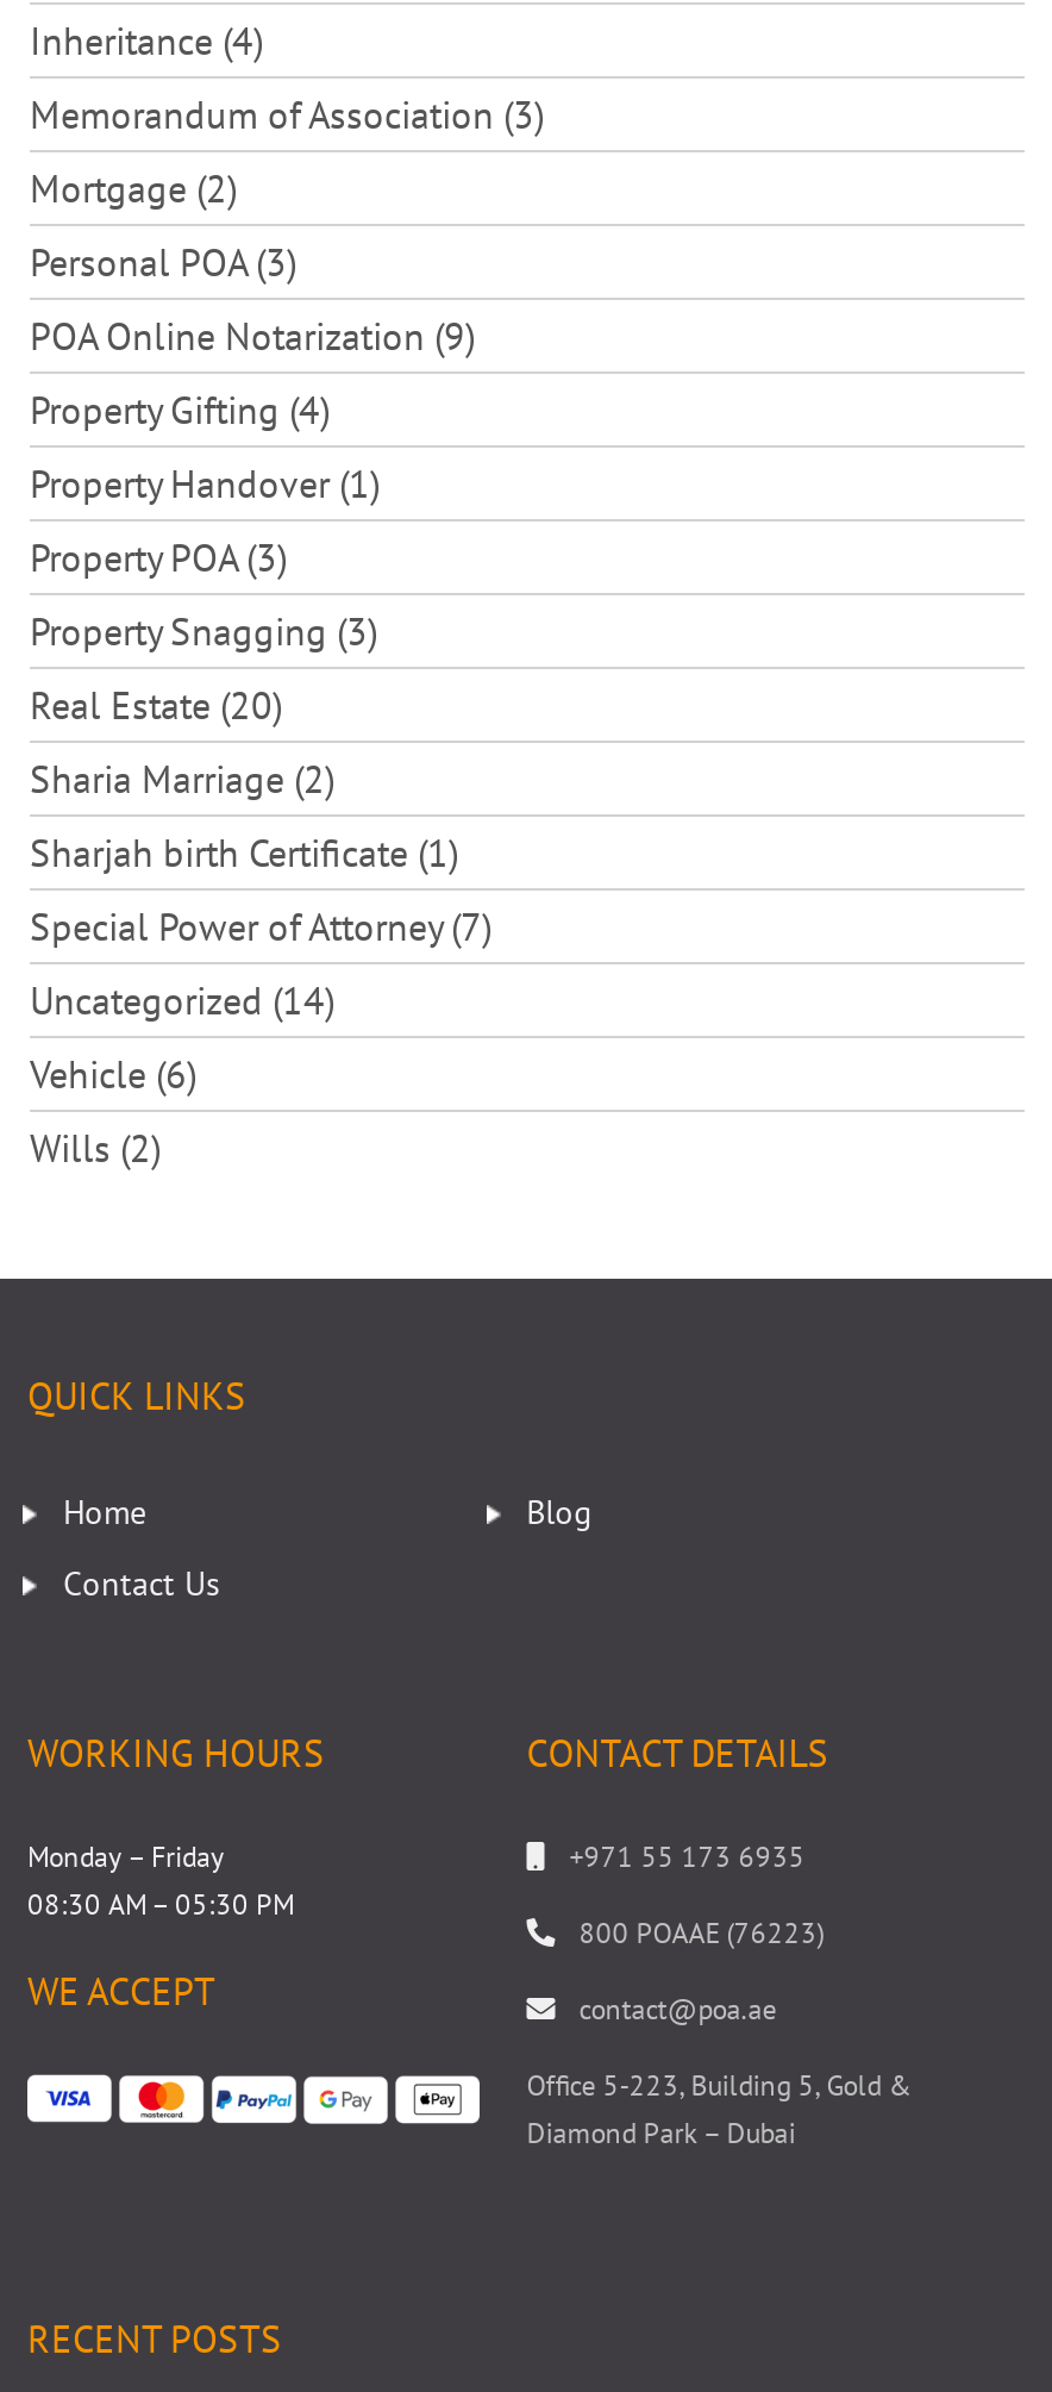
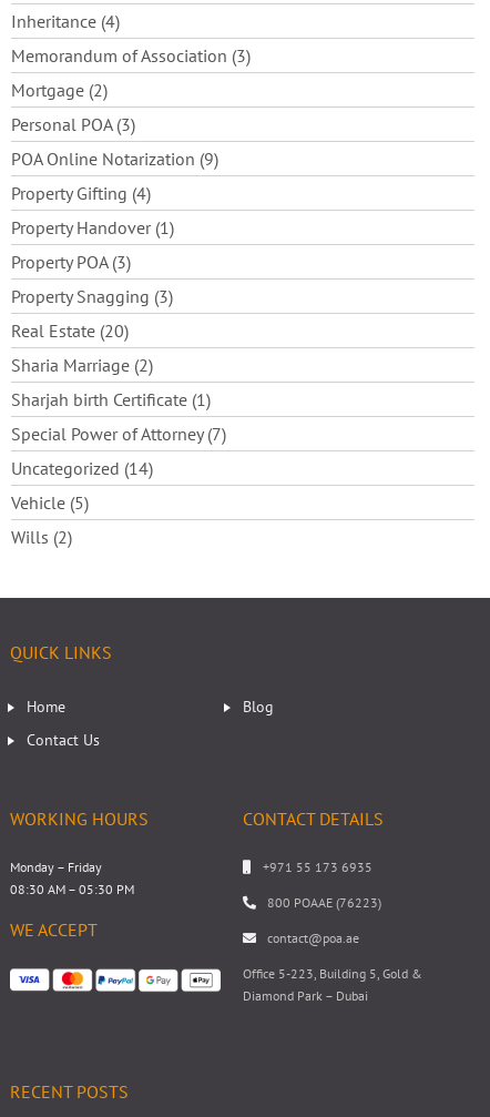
[30,1050,196,1098] Vehicle (6) -> [11,491,89,514] Vehicle (5)

